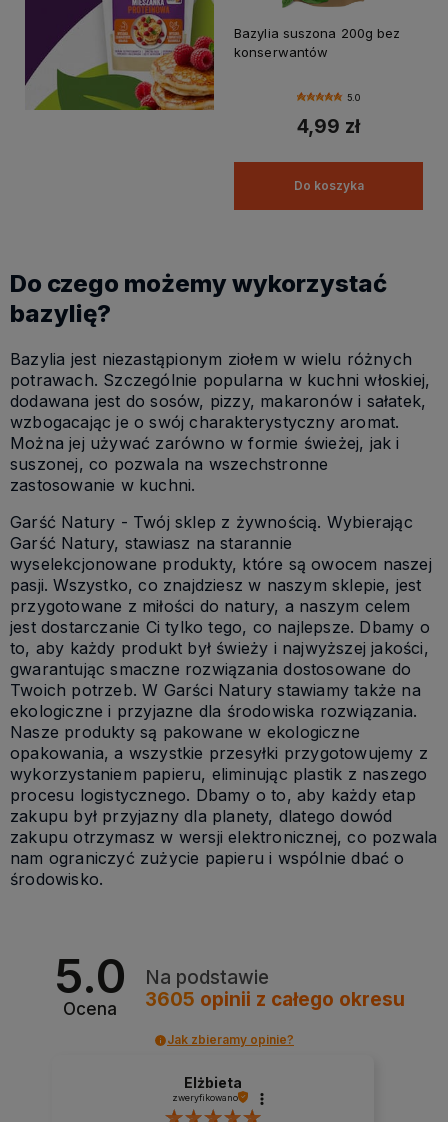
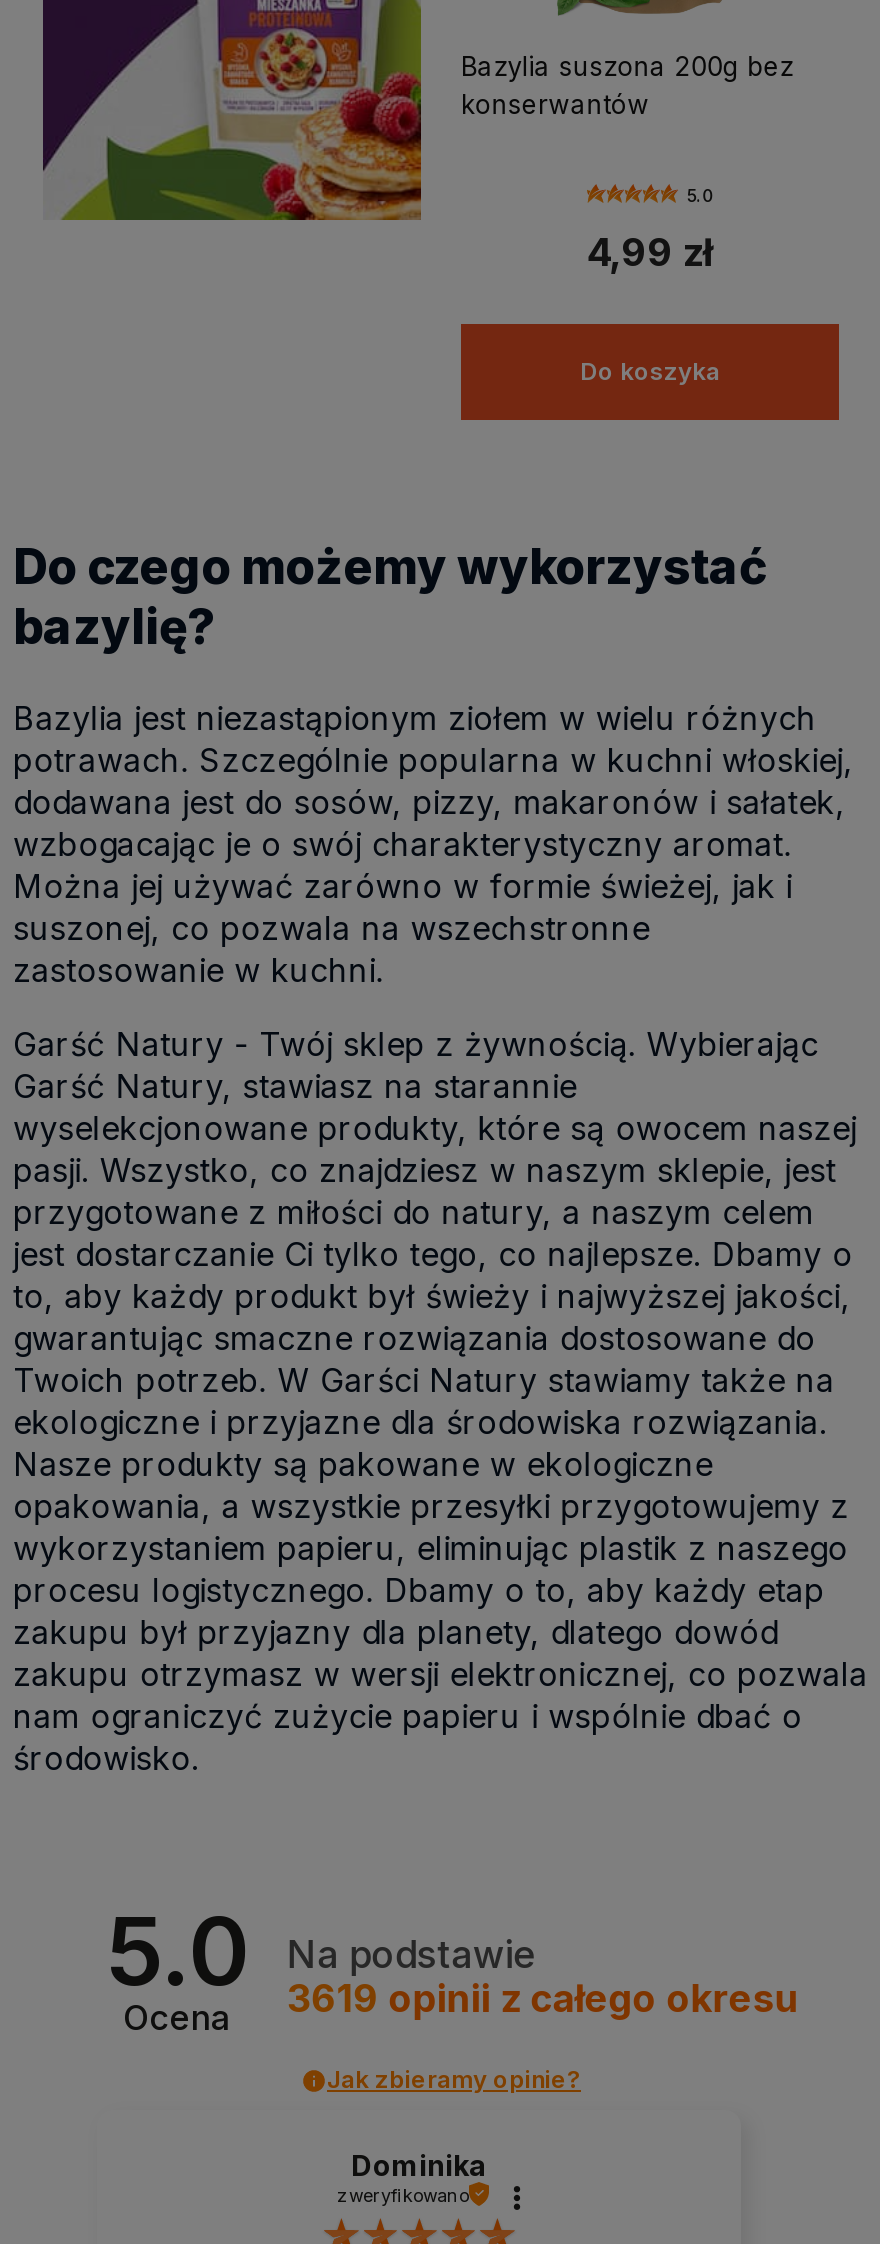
[145,988,405,1011] 3605 opinii z całego okresu -> [287,1976,799,2022] 3619 opinii z całego okresu
[184,1074,242,1091] Elżbieta -> [351,2147,487,2181] Dominika

